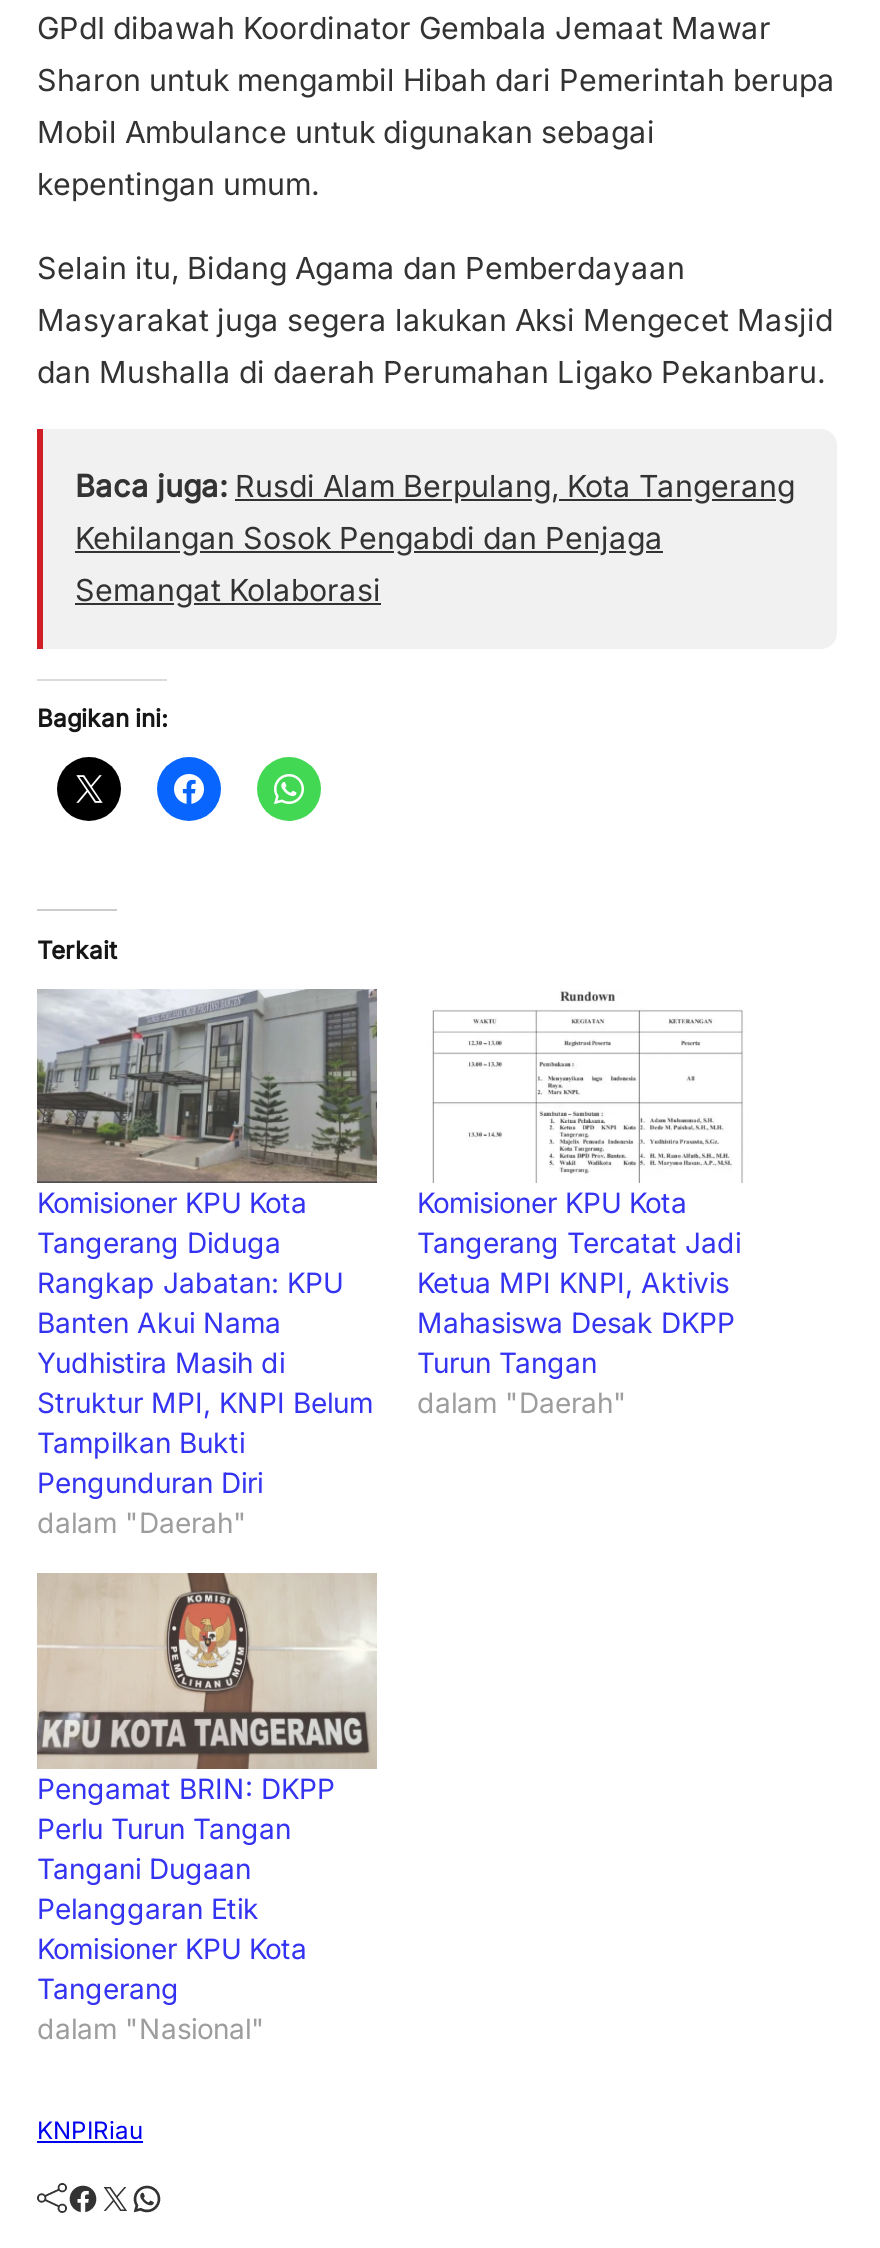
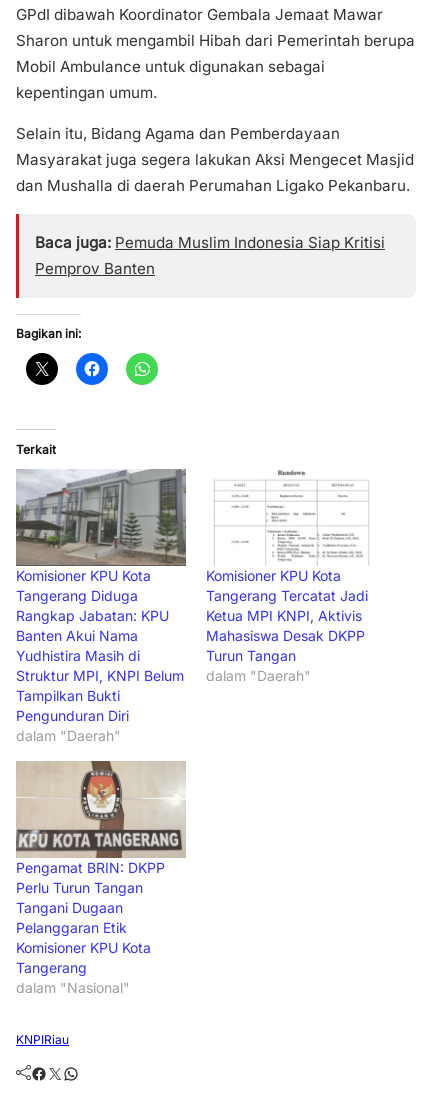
[75,467,795,609] Baca juga: Rusdi Alam Berpulang, Kota Tangerang | Kehilangan Sosok Pengabdi dan Penjaga | Semangat Kolaborasi -> [35,233,385,278] Baca juga: Pemuda Muslim Indonesia Siap Kritisi | Pemprov Banten

